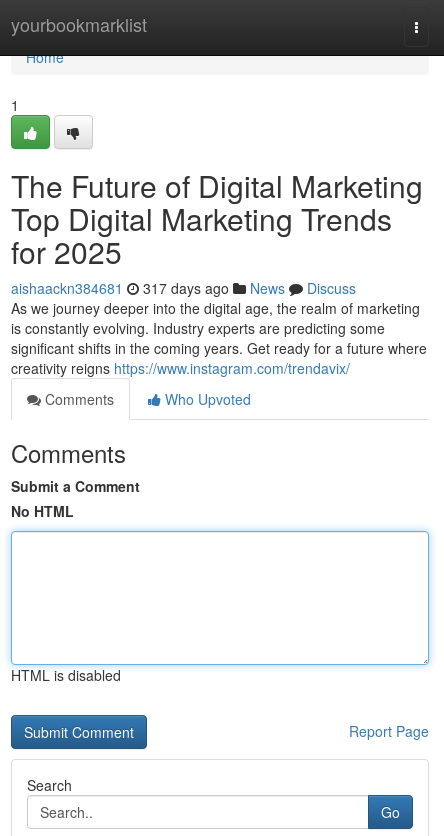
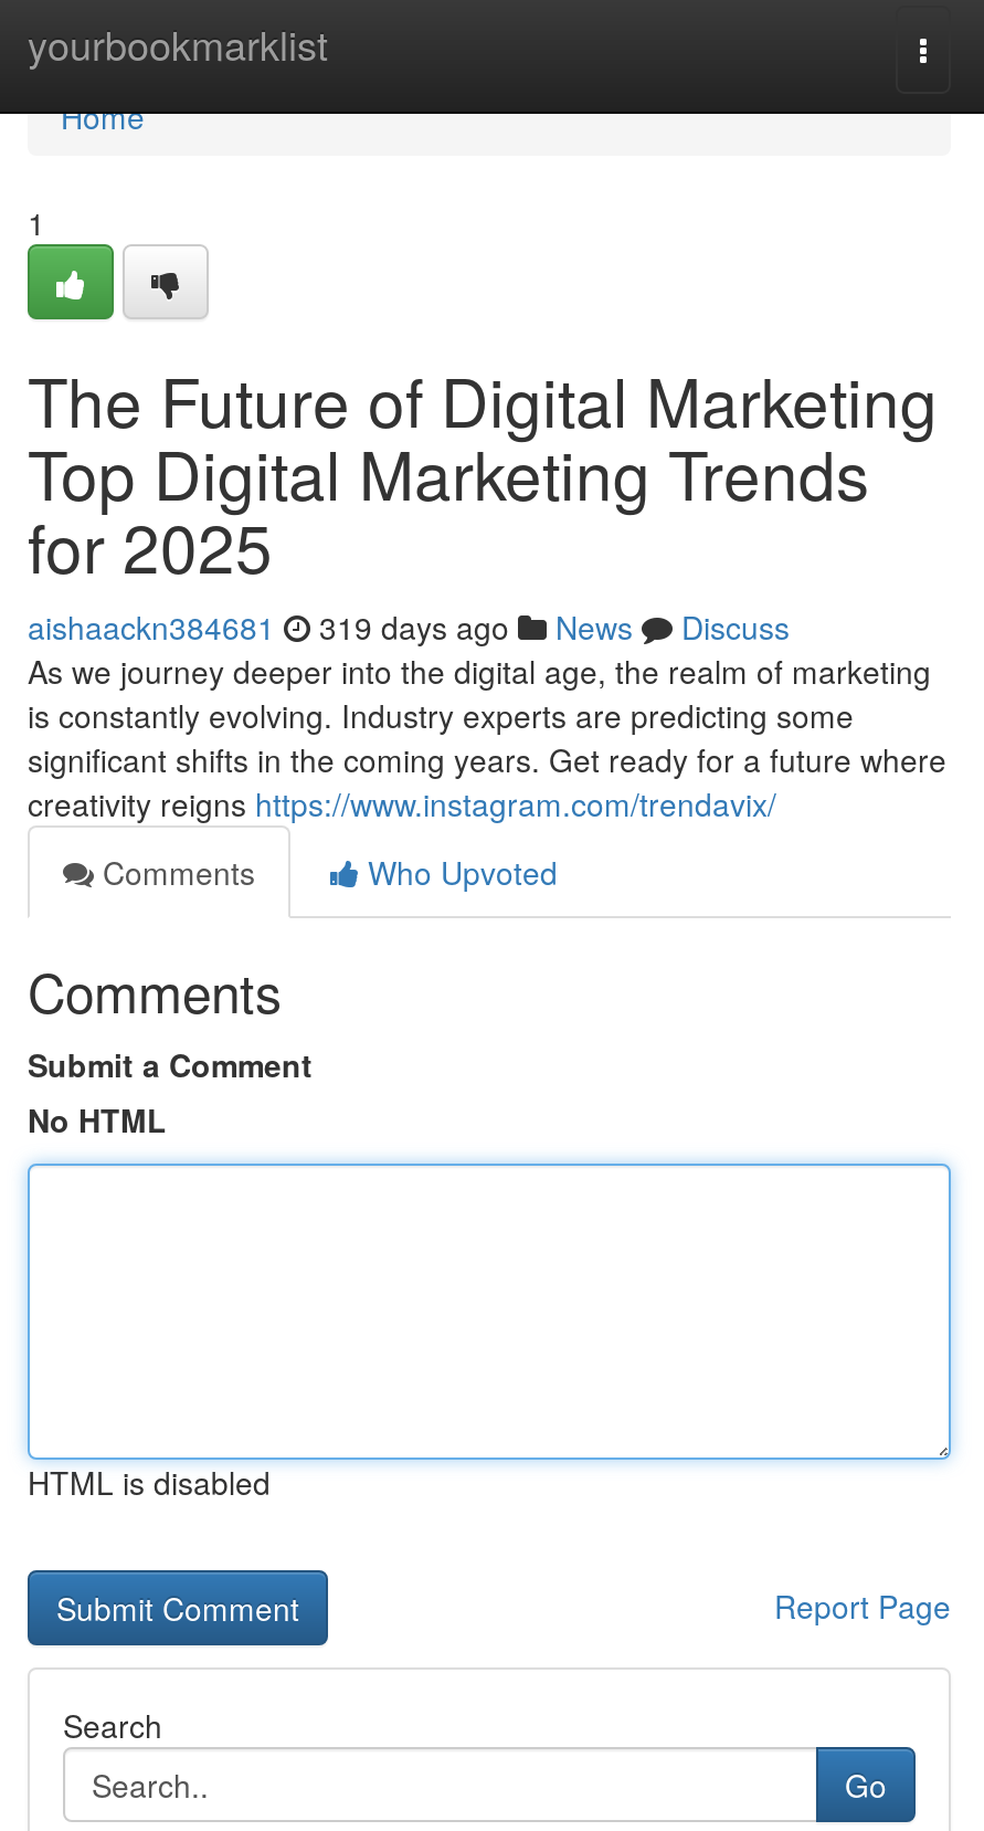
[11,278,356,298] aishaackn384681 317 days ago News Discuss -> [28,604,790,649] aishaackn384681 319 days ago News Discuss

